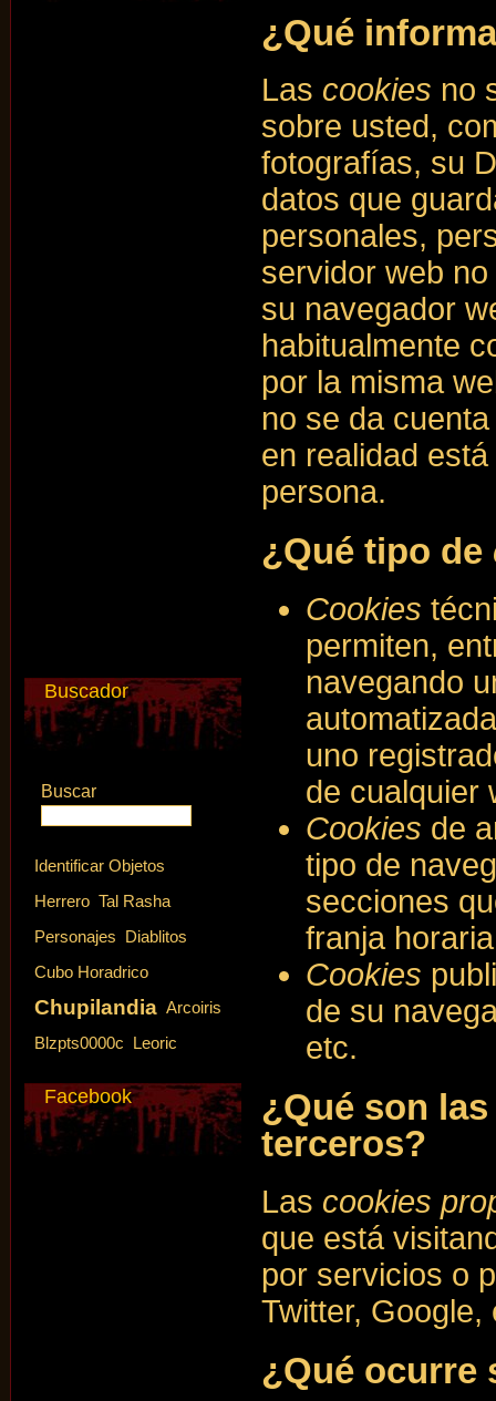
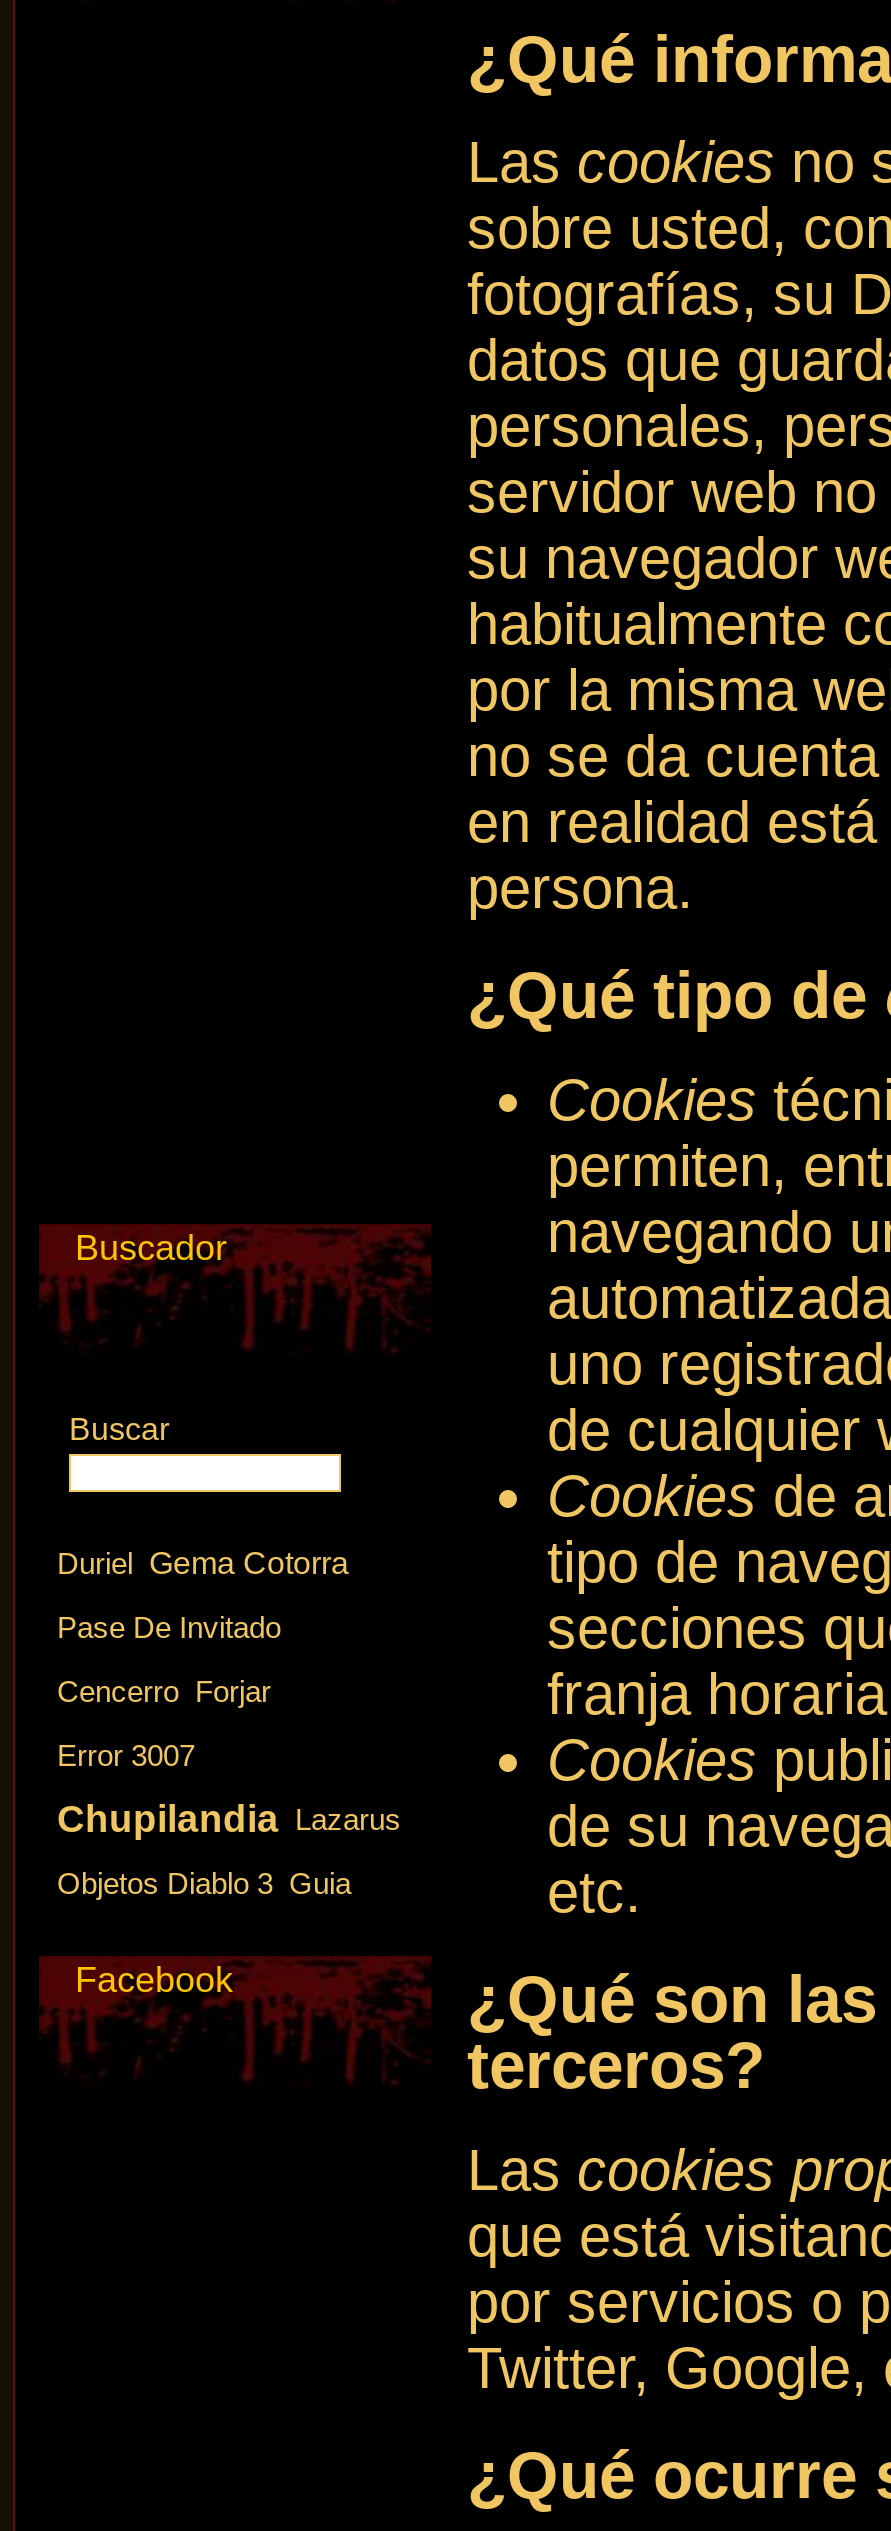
[34,856,165,875] Identificar Objetos -> [57,1546,349,1580] Duriel Gema Cotorra
[34,892,170,910] Herrero Tal Rasha -> [57,1610,281,1644] Pase De Invitado
[34,927,187,946] Personajes Diablitos -> [57,1674,271,1708] Cencerro Forjar
[34,962,148,981] Cubo Horadrico -> [57,1738,195,1772] Error 3007
[34,996,221,1019] Chupilandia Arcoiris -> [57,1798,401,1840] Chupilandia Lazarus
[34,1033,177,1052] Blzpts0000c Leoric -> [57,1866,351,1900] Objetos Diablo 3 Guia

